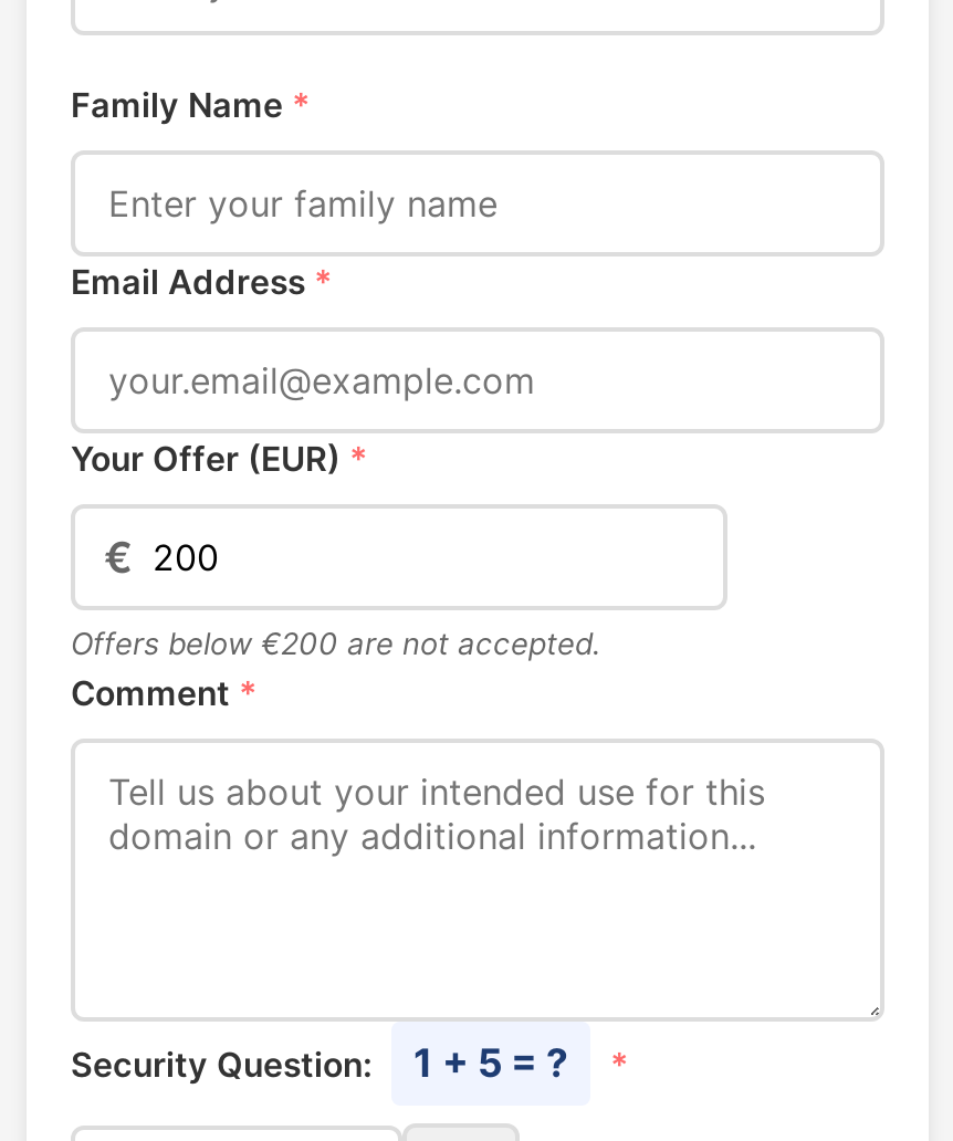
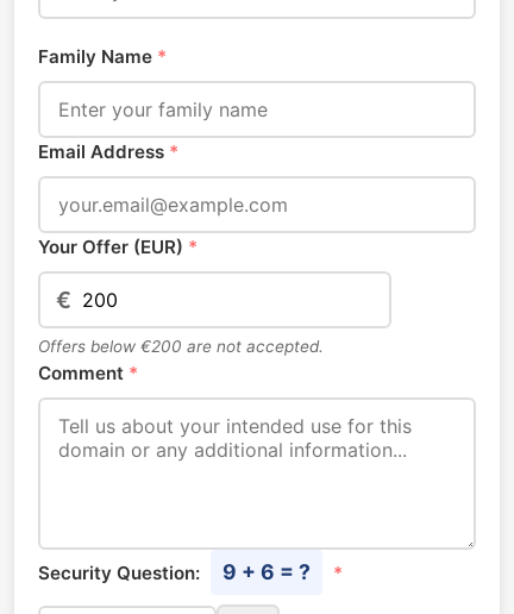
[413,1039,568,1086] 1 + 5 = ? -> [222,559,311,584] 9 + 6 = ?

